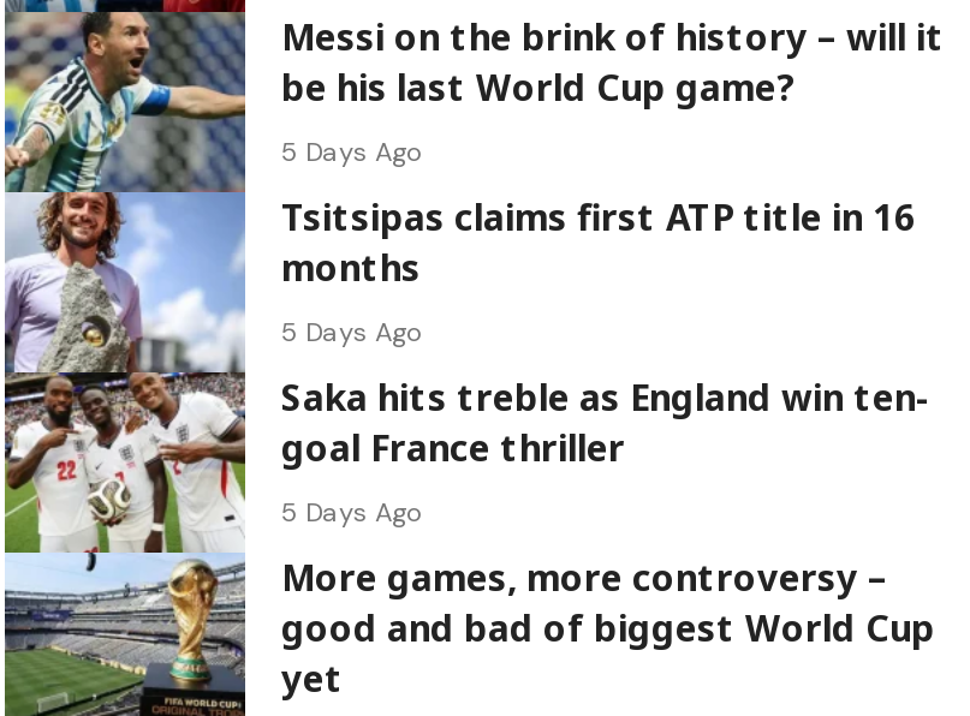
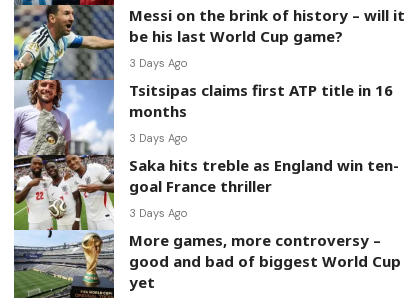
[281,135,421,169] 5 Days Ago -> [129,56,187,70] 3 Days Ago
[281,315,421,349] 5 Days Ago -> [129,131,187,145] 3 Days Ago
[281,495,421,529] 5 Days Ago -> [129,206,187,220] 3 Days Ago

